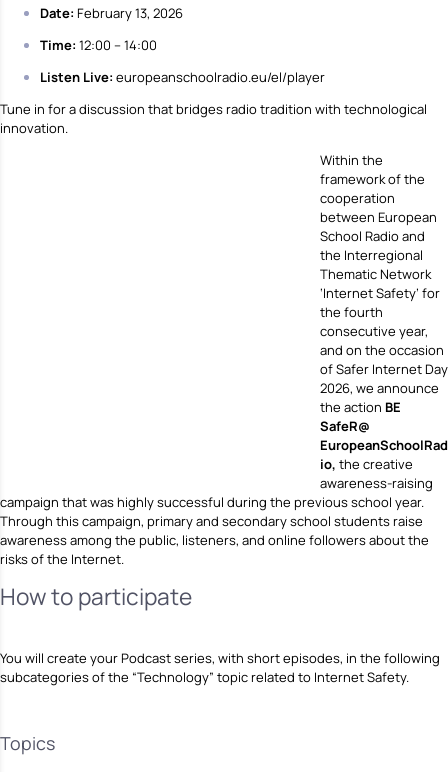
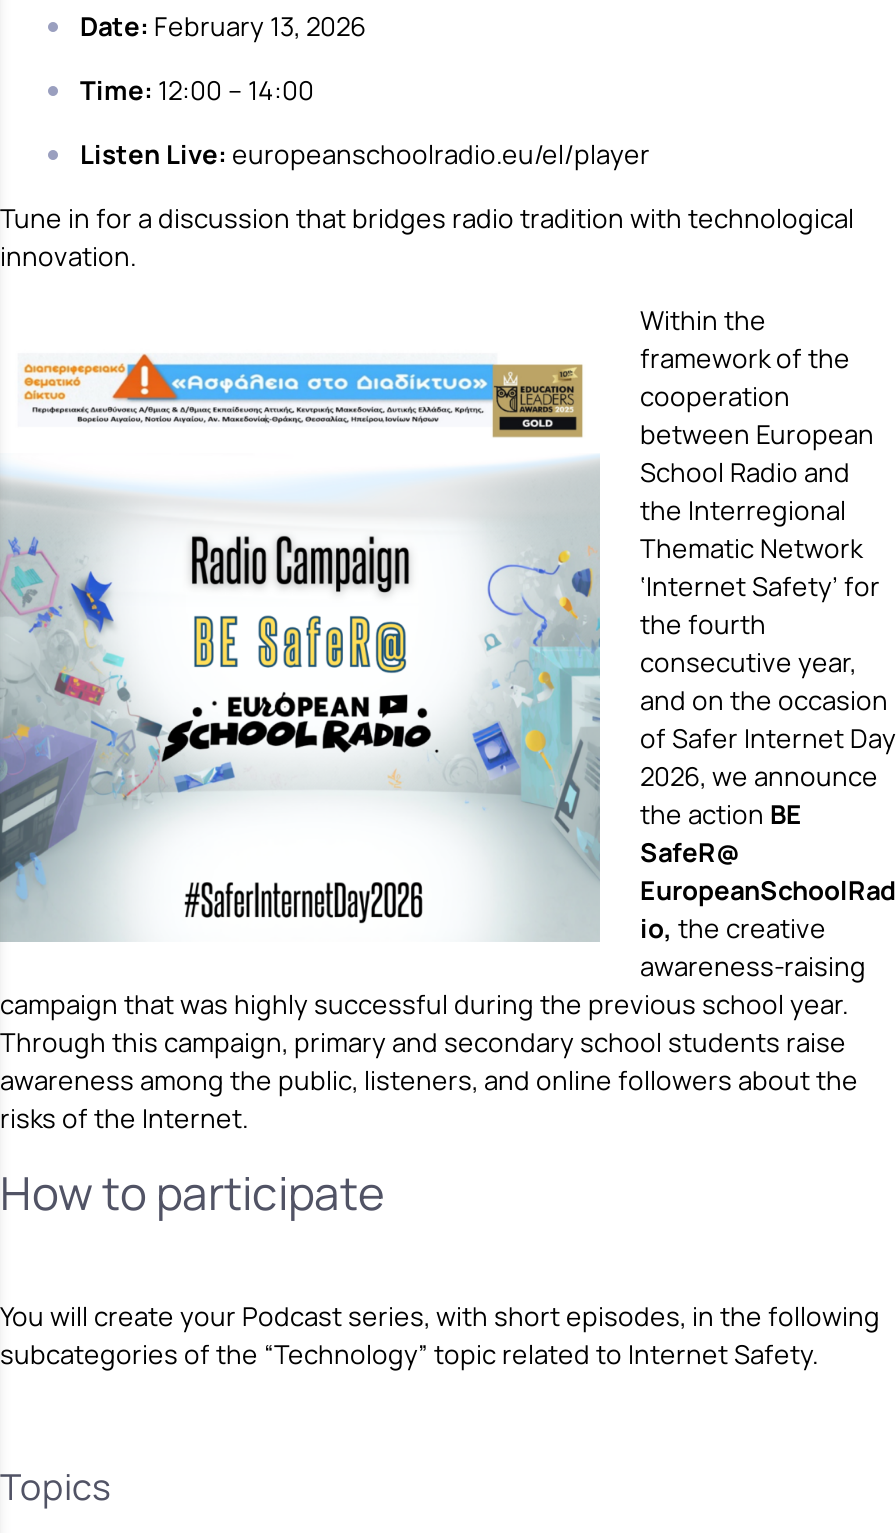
none -> [22,352,584,440] [image]
none -> [6,456,602,942] [image]

